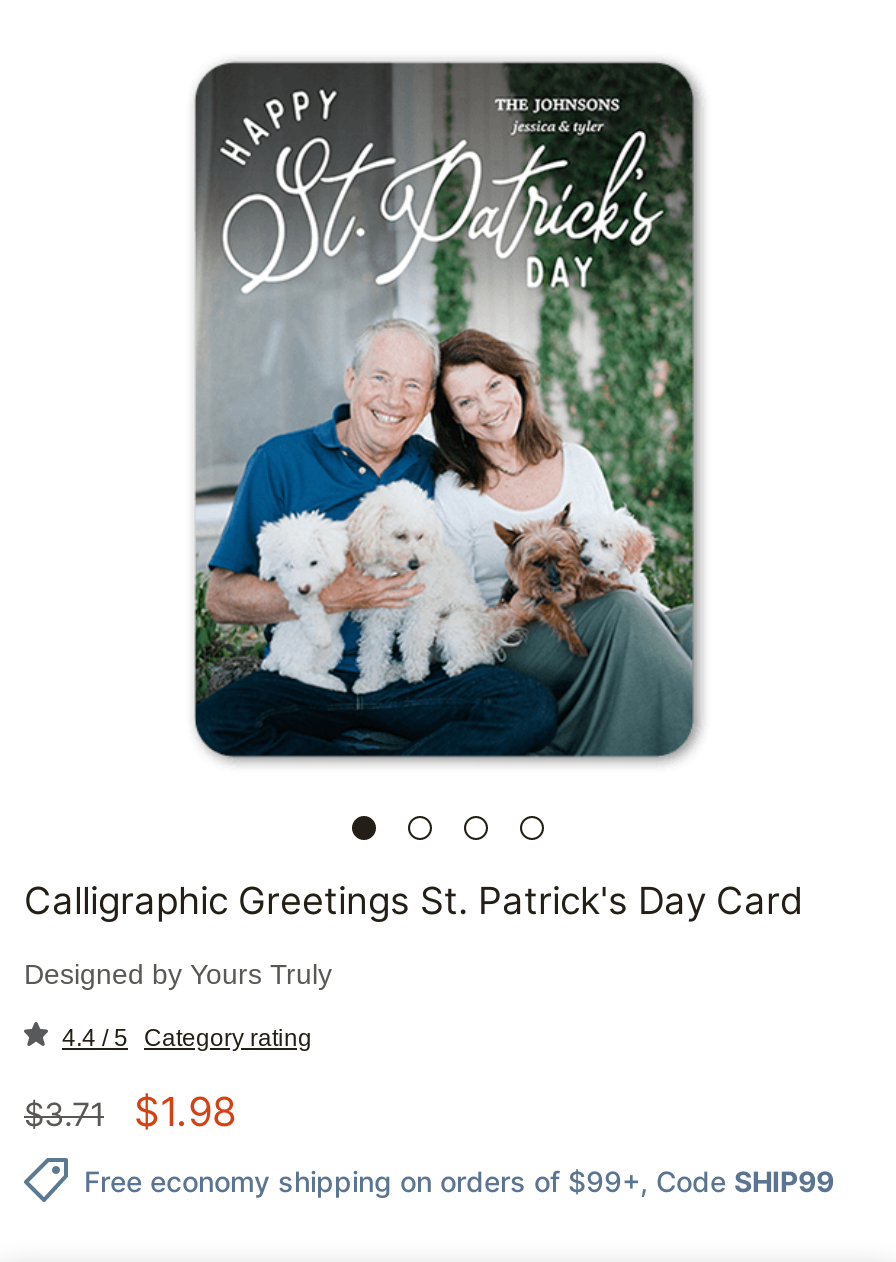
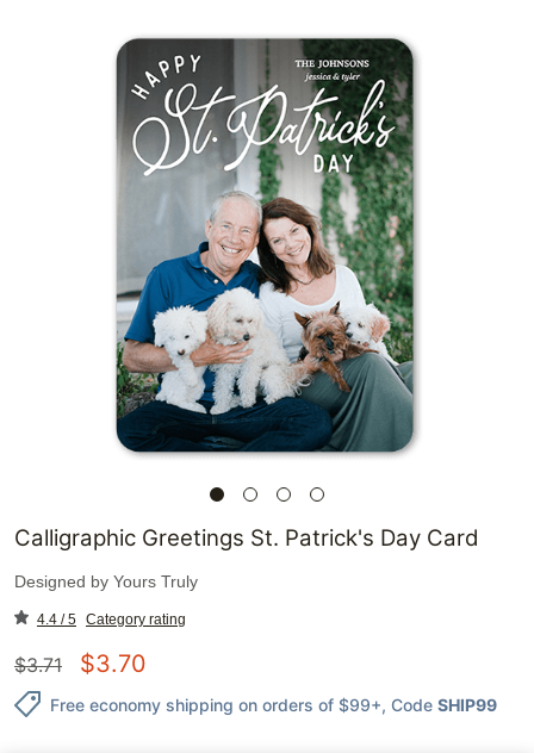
[24,1089,236,1137] $3.71 $1.98 -> [14,650,147,678] $3.71 $3.70

